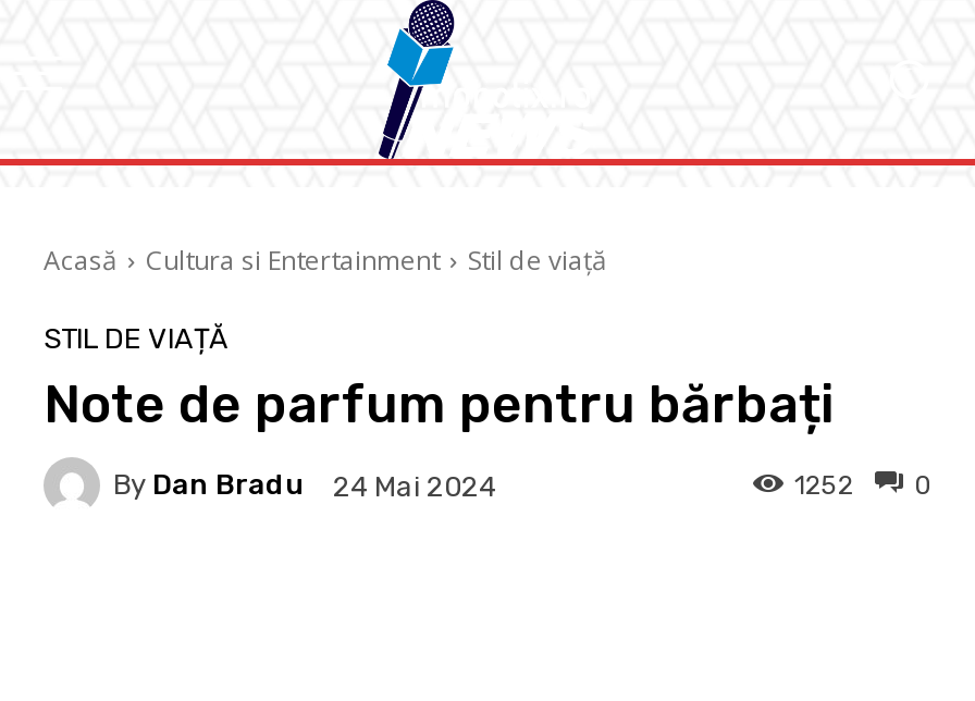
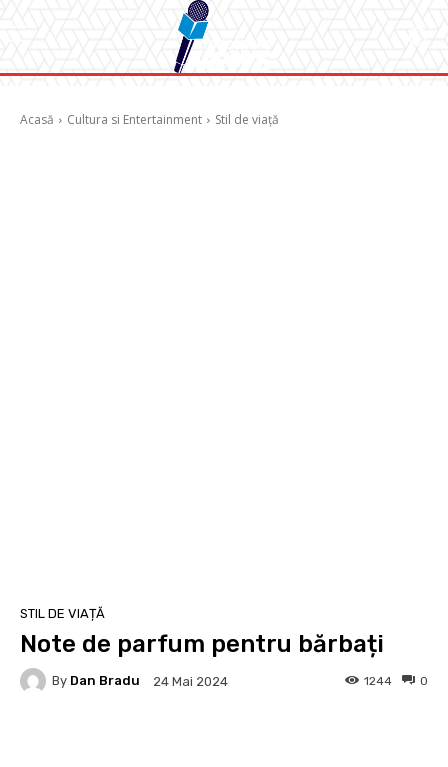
[794,469,931,500] 1252 0 -> [364,674,428,688] 1244 0

